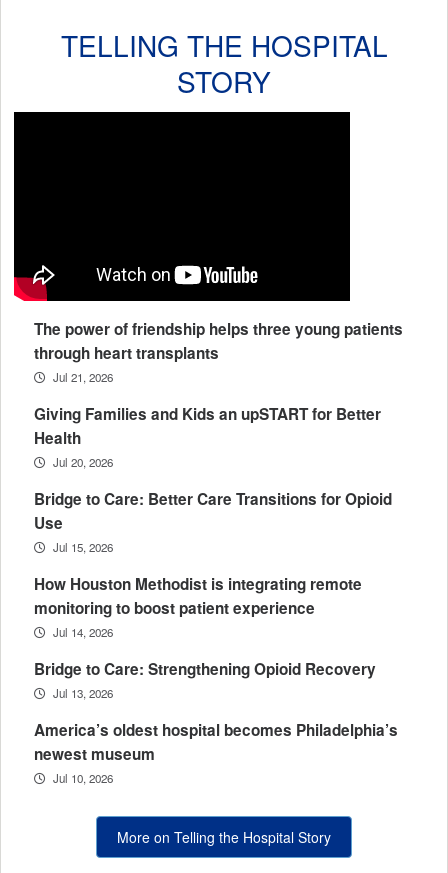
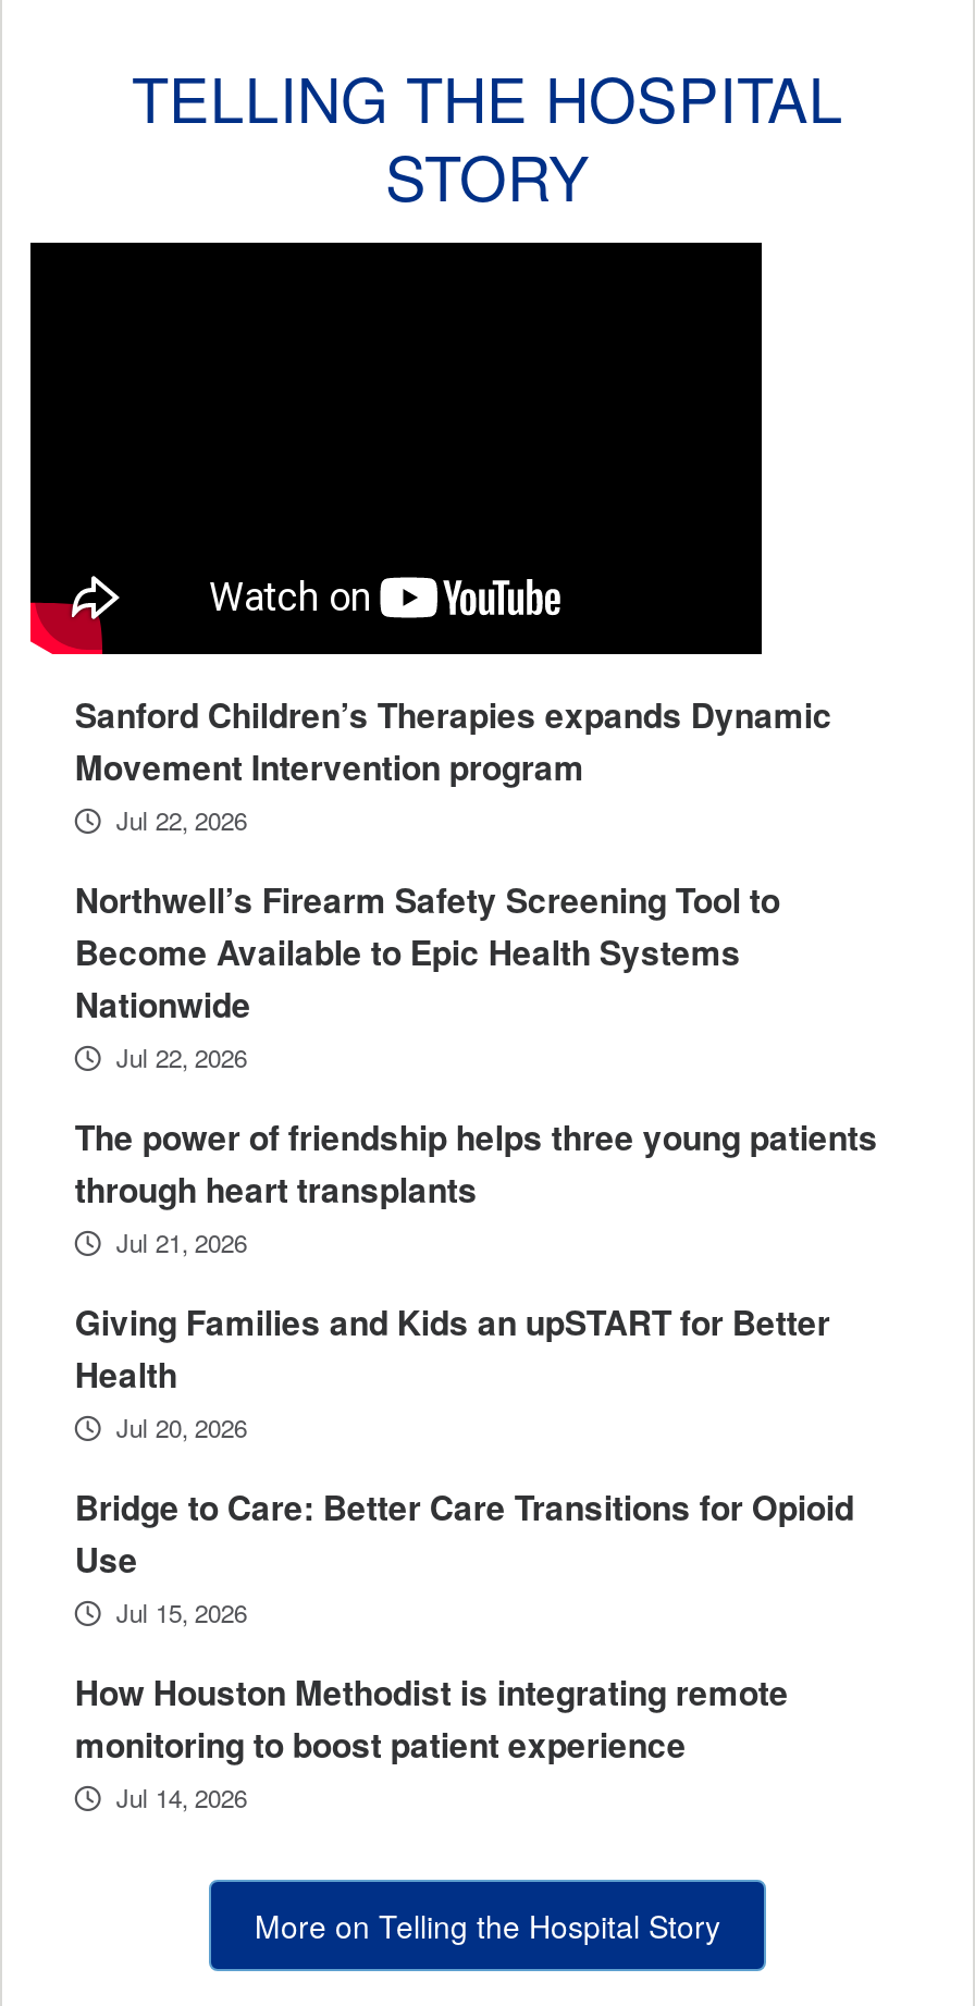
none -> [75,691,832,1074] Sanford Children’s Therapies expands Dynamic | Movement Intervention program | Jul 22, 2026 | Northwell’s Firearm Safety Screening Tool to | Become Available to Epic Health Systems | Nationwide | Jul 22, 2026
moved [34,318,403,640] -> [75,1113,878,1814]: The power of friendship helps three young patients | through heart transplants | Jul 21, 2026 | ... | monitoring to boost patient experience | Jul 14, 2026
[34,658,398,786] Bridge to Care: Strengthening Opioid Recovery | Jul 13, 2026 | America’s oldest hospital becomes Philadelphia’s | newest museum | Jul 10, 2026 -> none

